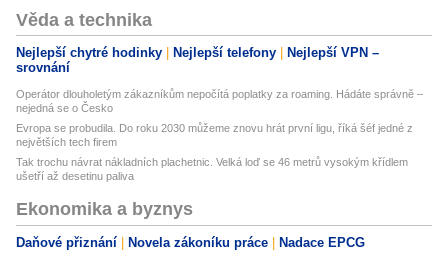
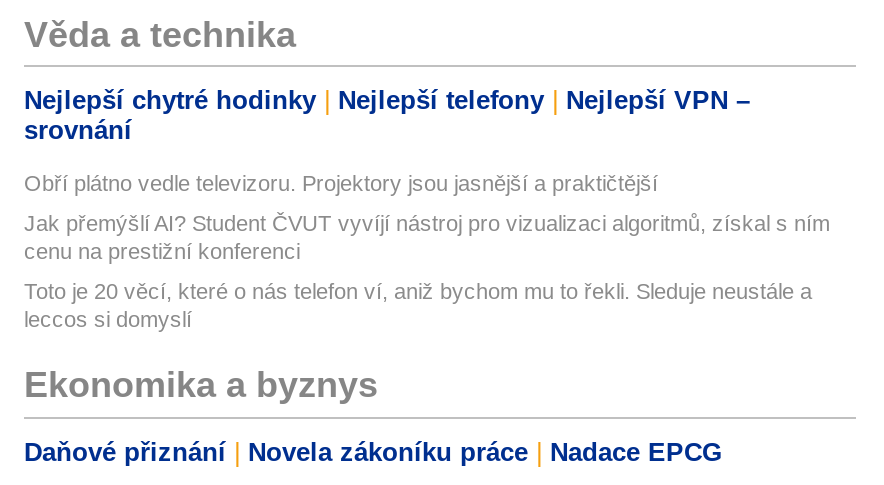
[16,88,423,114] Operátor dlouholetým zákazníkům nepočítá poplatky za roaming. Hádáte správně – | nejedná se o Česko -> [24,172,658,196] Obří plátno vedle televizoru. Projektory jsou jasnější a praktičtější
[16,122,413,148] Evropa se probudila. Do roku 2030 můžeme znovu hrát první ligu, říká šéf jedné z | největších tech firem -> [24,212,830,264] Jak přemýšlí AI? Student ČVUT vyvíjí nástroj pro vizualizaci algoritmů, získal s ním | cenu na prestižní konferenci
[16,156,408,182] Tak trochu návrat nákladních plachetnic. Velká loď se 46 metrů vysokým křídlem | ušetří až desetinu paliva -> [24,280,812,332] Toto je 20 věcí, které o nás telefon ví, aniž bychom mu to řekli. Sleduje neustále a | leccos si domyslí

